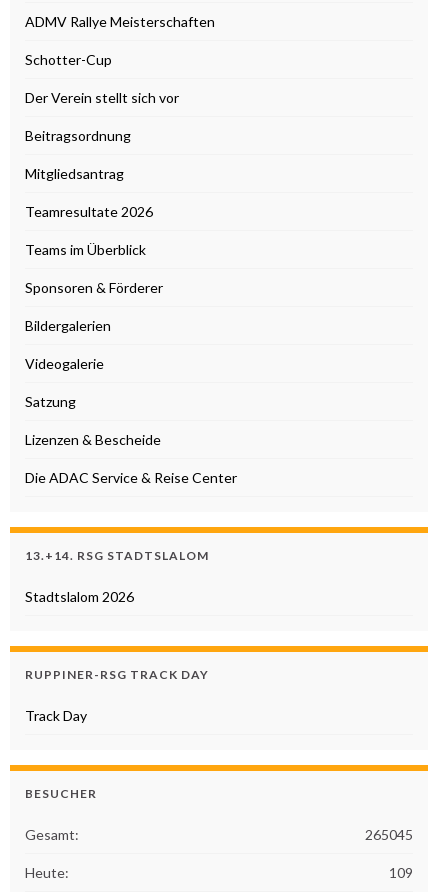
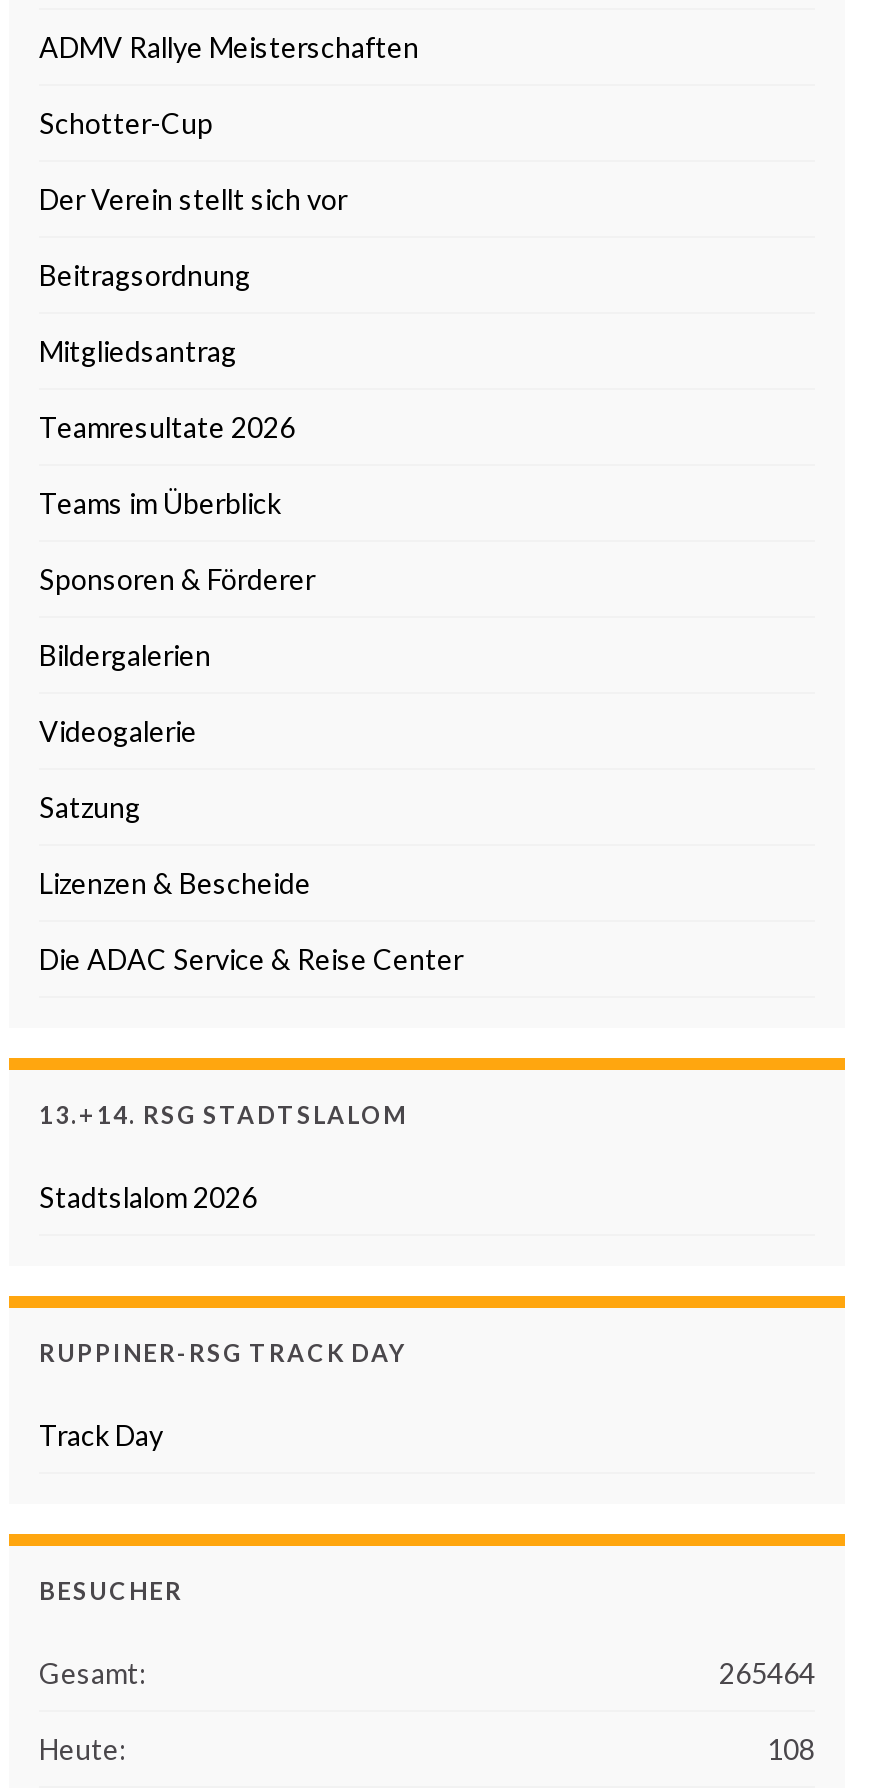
[365,826,413,843] 265045 -> [719,1657,815,1691] 265464
[389,864,413,881] 109 -> [767,1733,815,1767] 108

